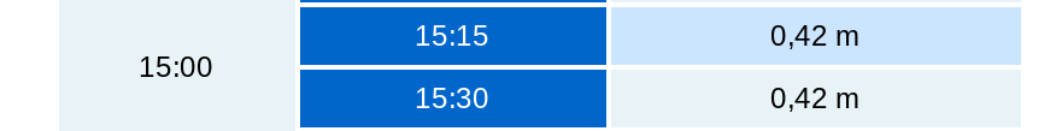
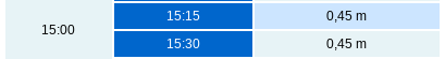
[770,19,859,52] 0,42 m -> [326,8,367,23] 0,45 m
[770,81,859,115] 0,42 m -> [326,36,367,51] 0,45 m

